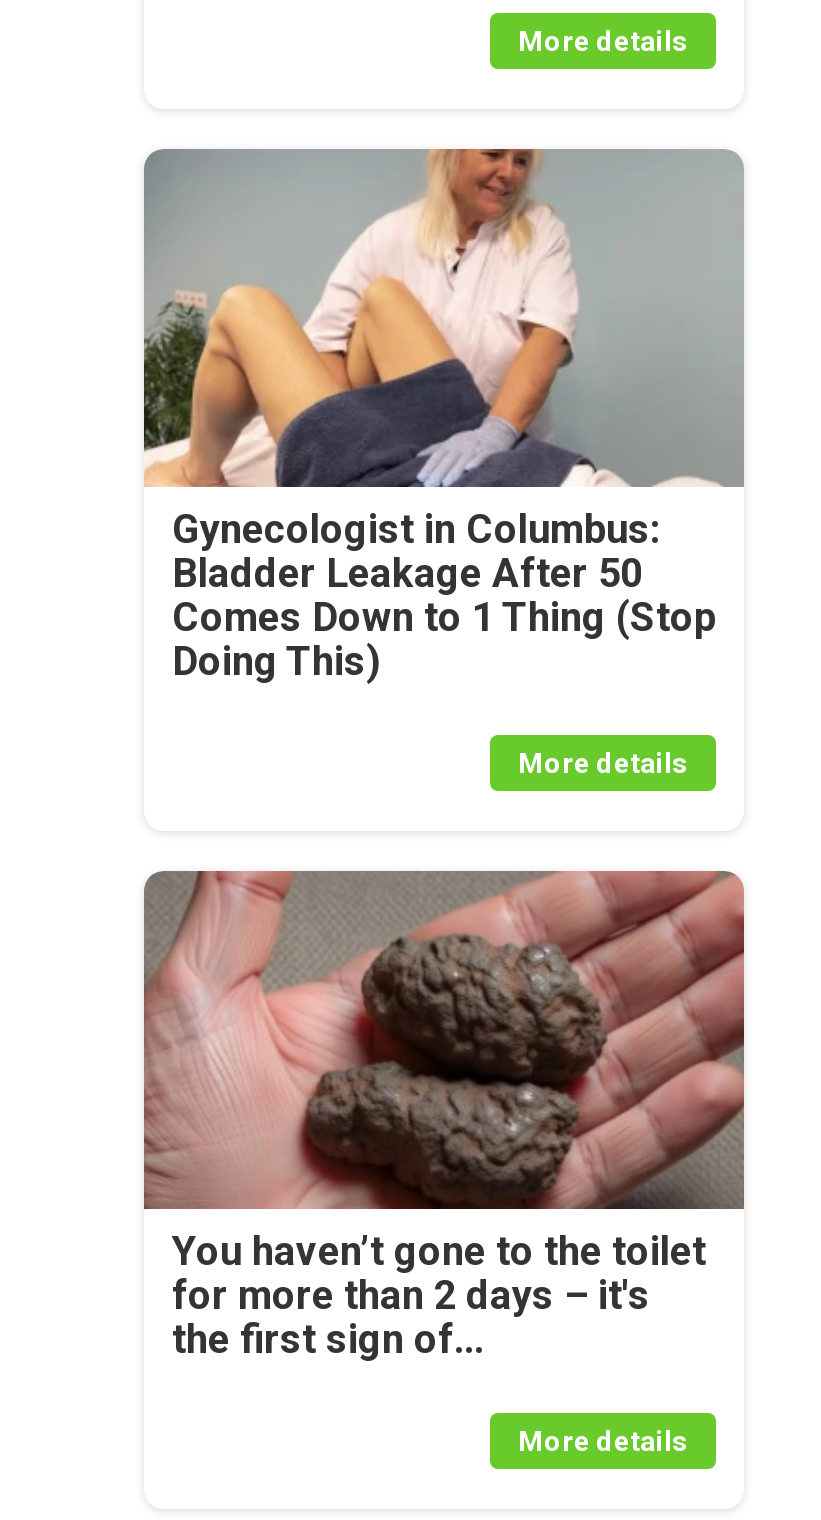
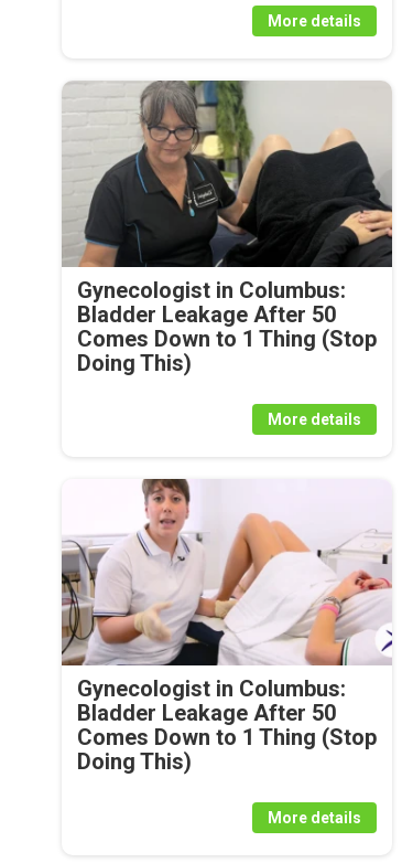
[144,147,744,489] [image] -> [62,79,392,268] [image]
[142,869,746,1363] [image] | You haven’t gone to the toilet | for more than 2 days – it's | the first sign of... -> [61,480,392,774] [image] | Gynecologist in Columbus: | Bladder Leakage After 50 | Comes Down to 1 Thing (Stop | Doing This)

